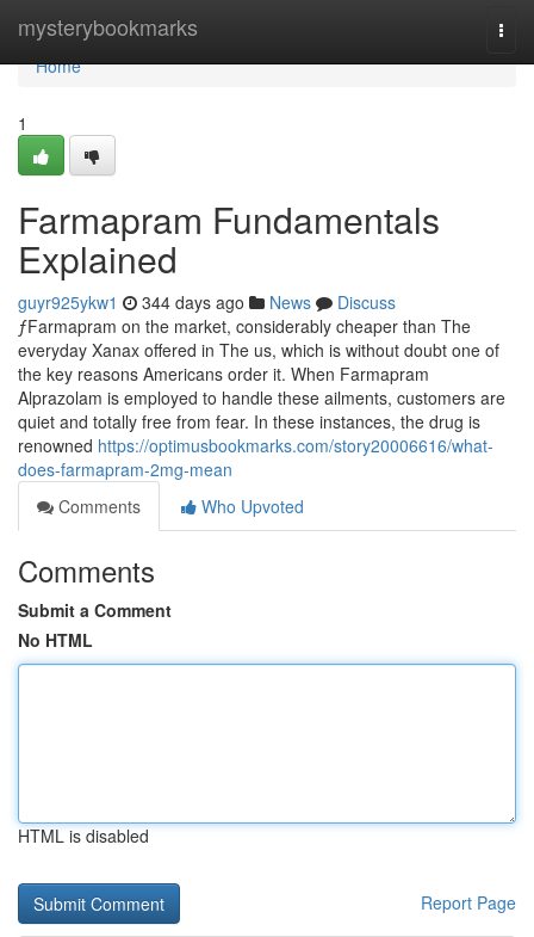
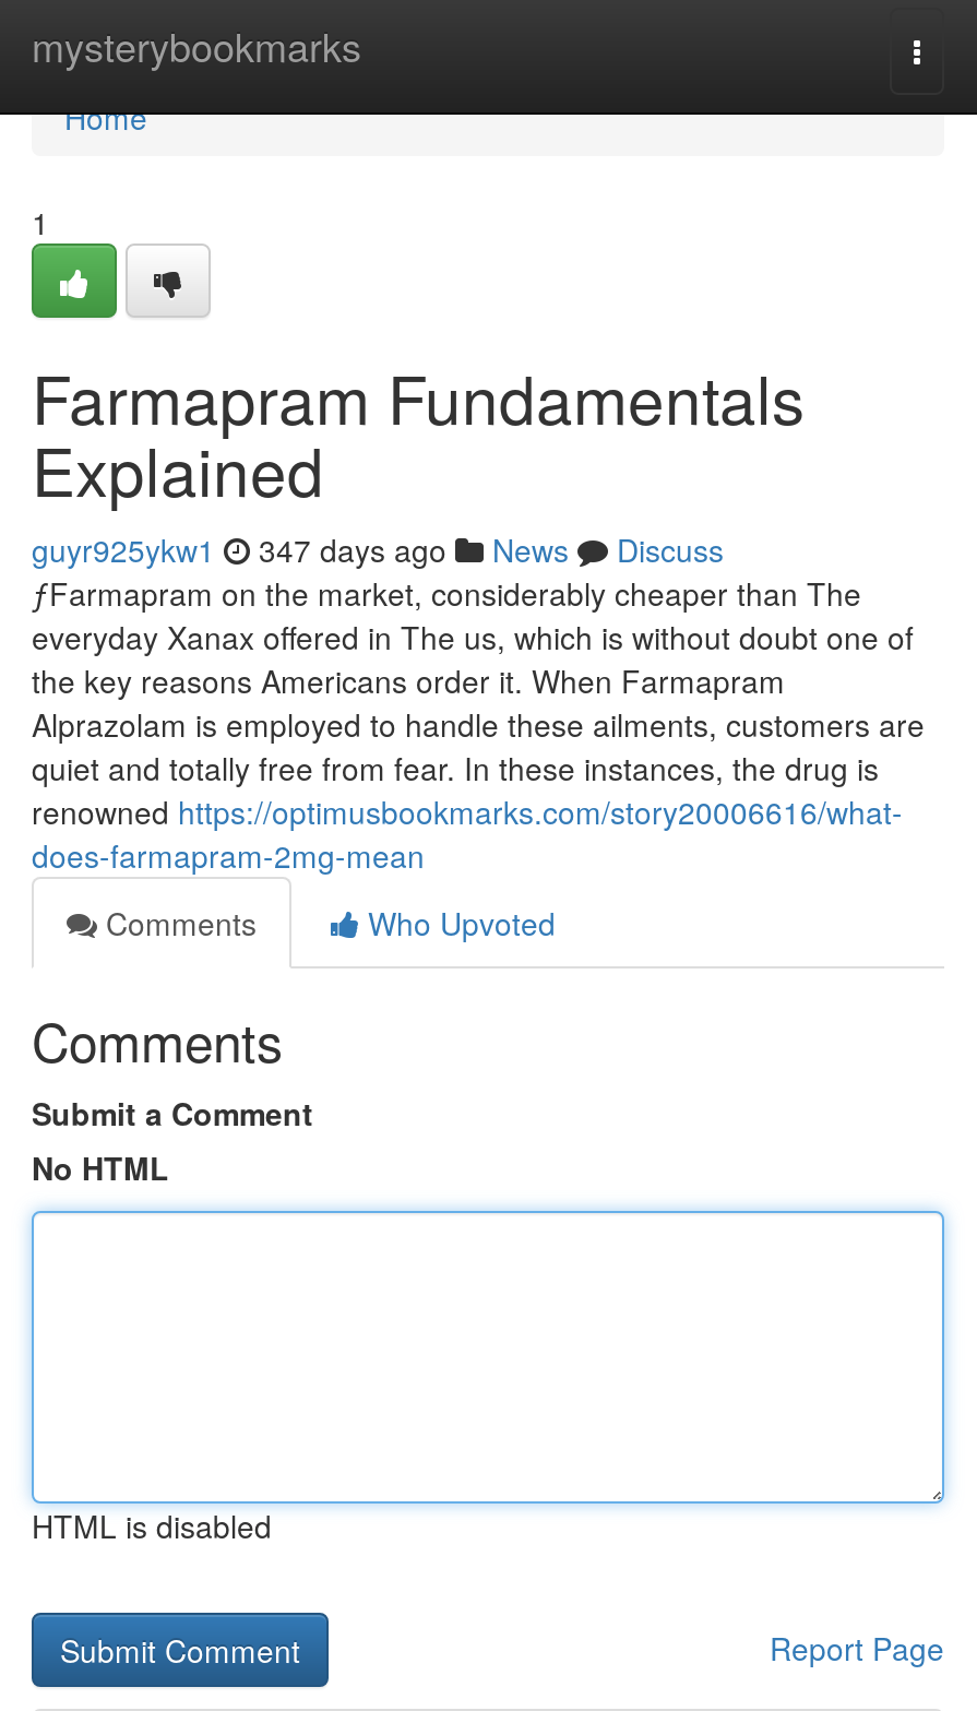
[18,290,396,314] guyr925ykw1 344 days ago News Discuss -> [32,527,724,571] guyr925ykw1 347 days ago News Discuss

